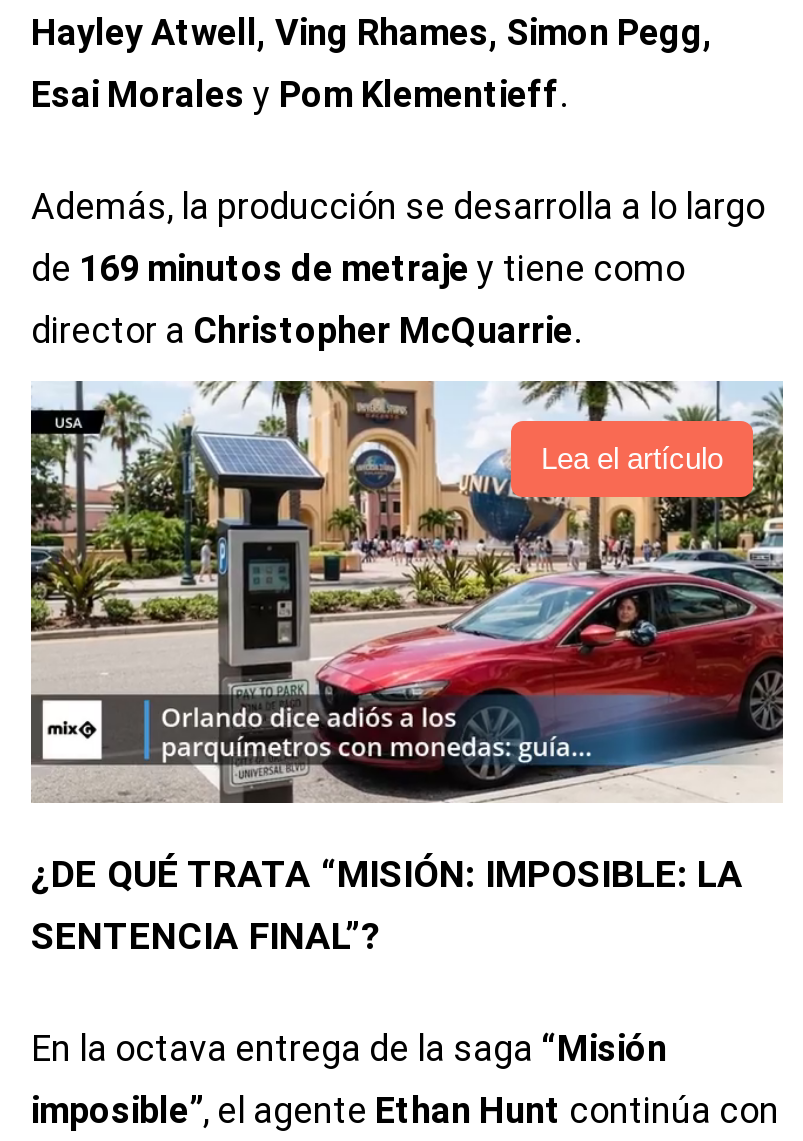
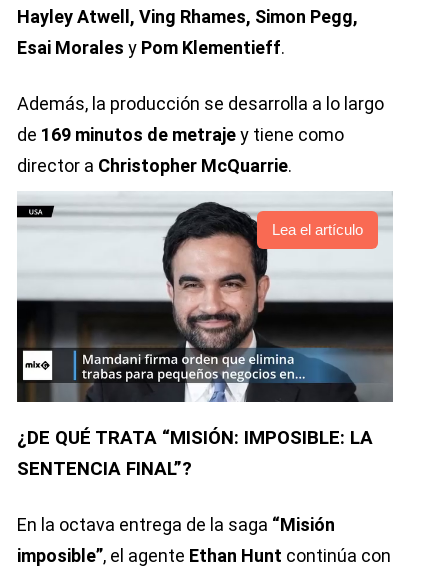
[29,379,785,803] [image] -> [16,191,394,403] [image]

